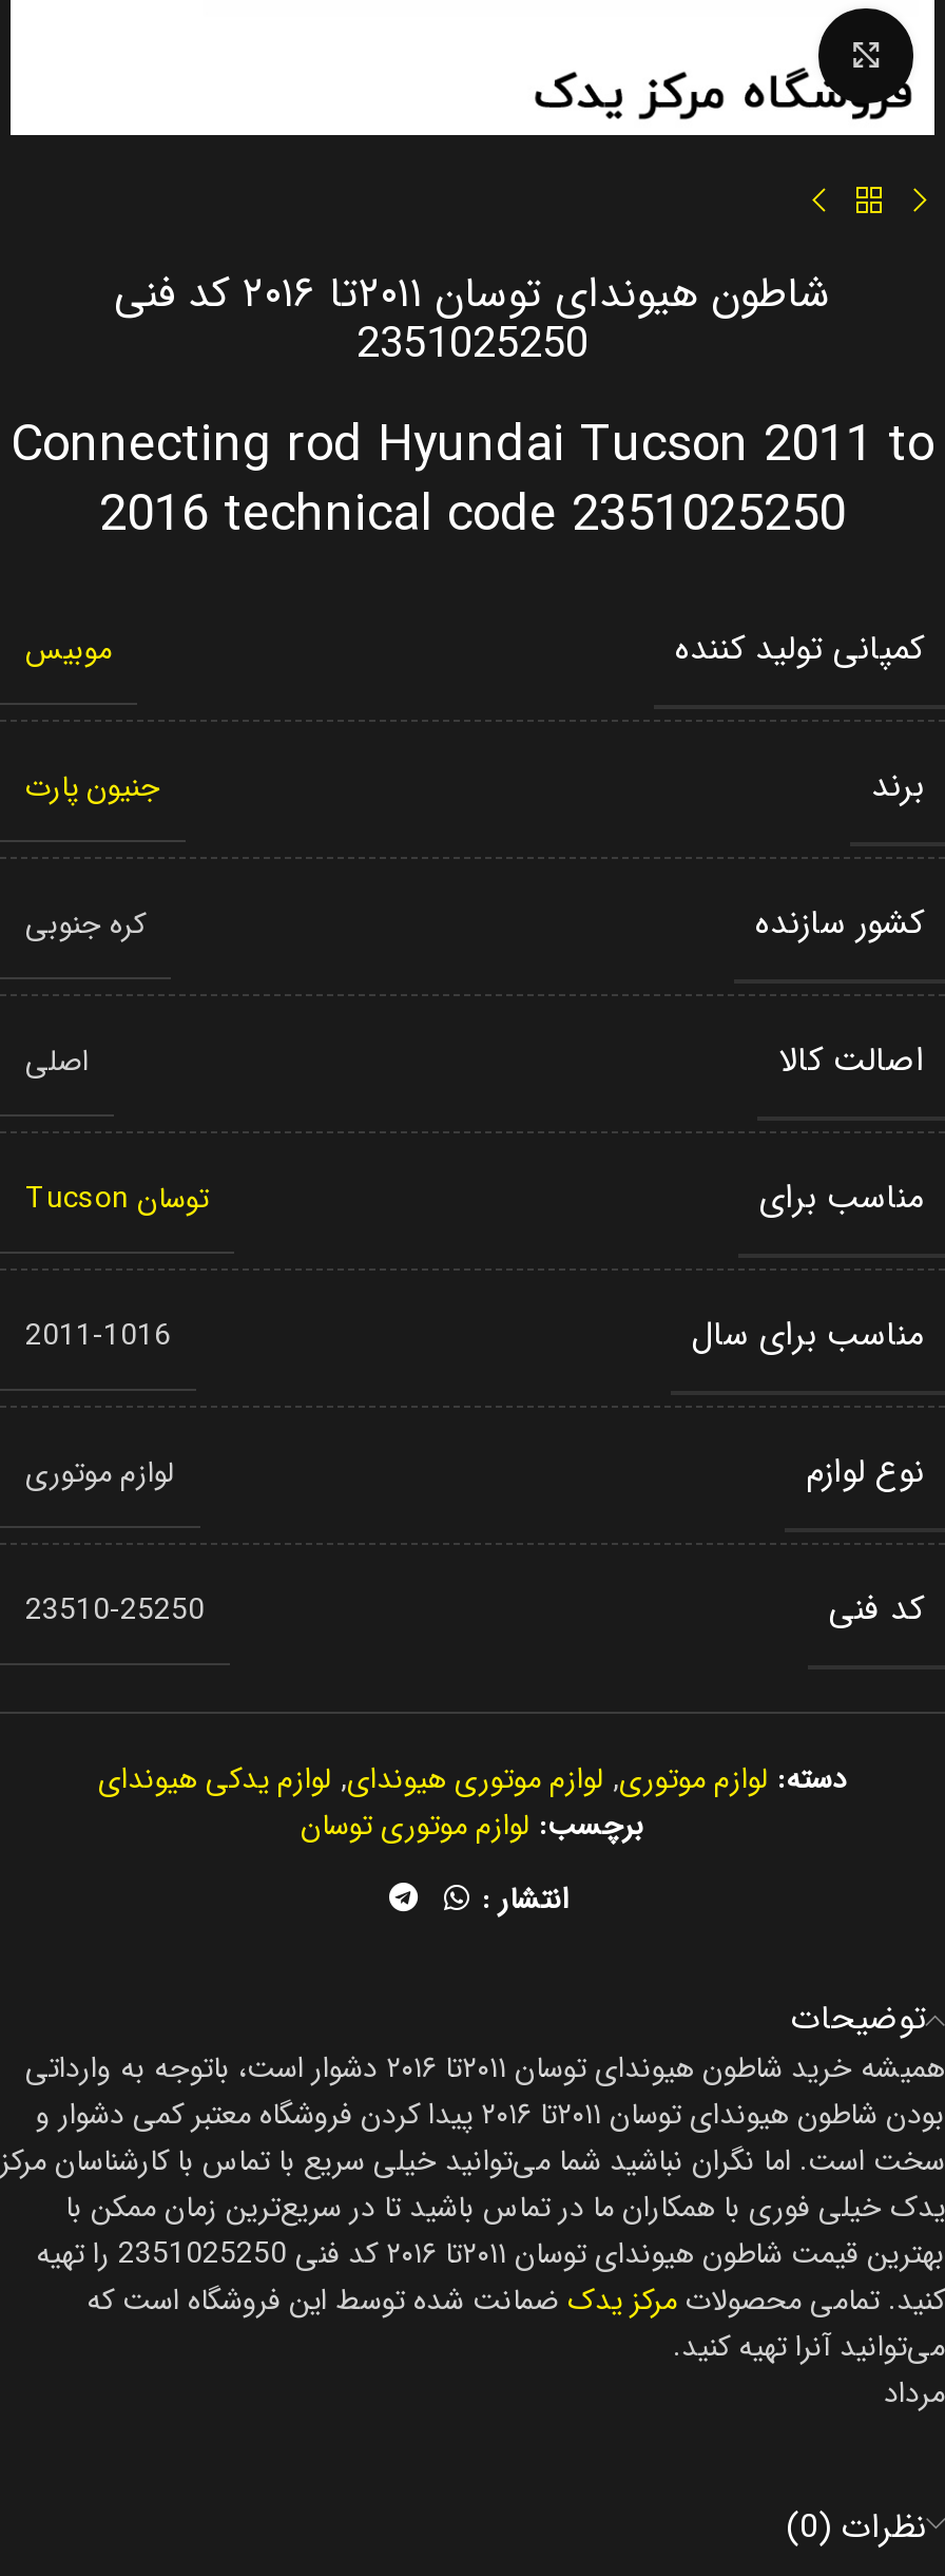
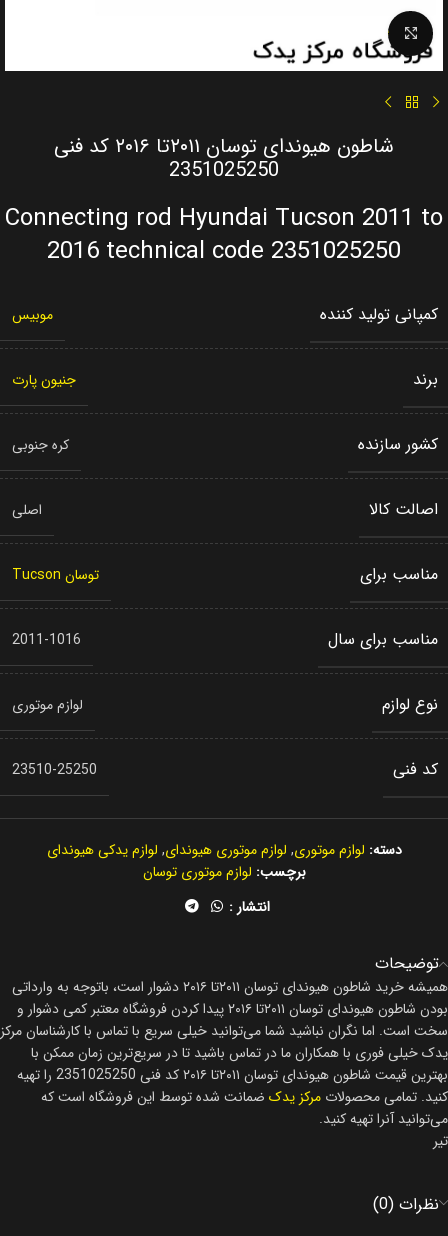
[884,2369,945,2416] مرداد -> [433,1130,448,1152] تیر

